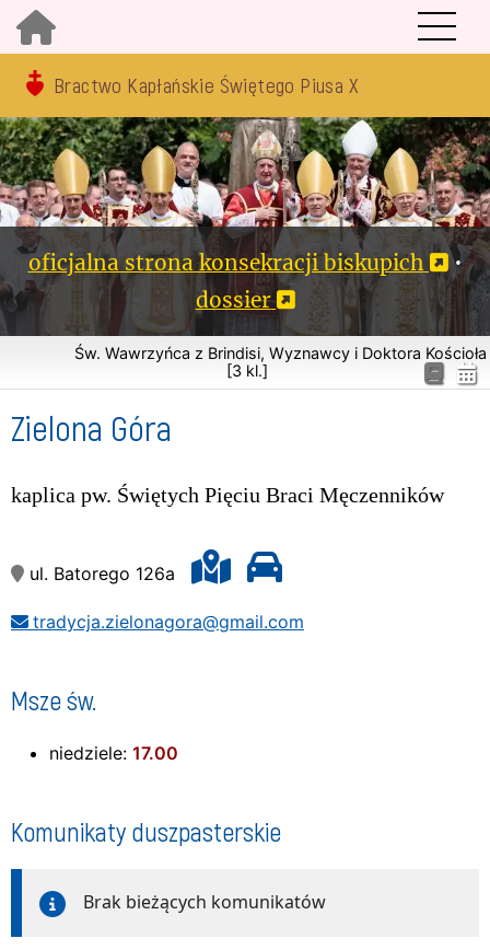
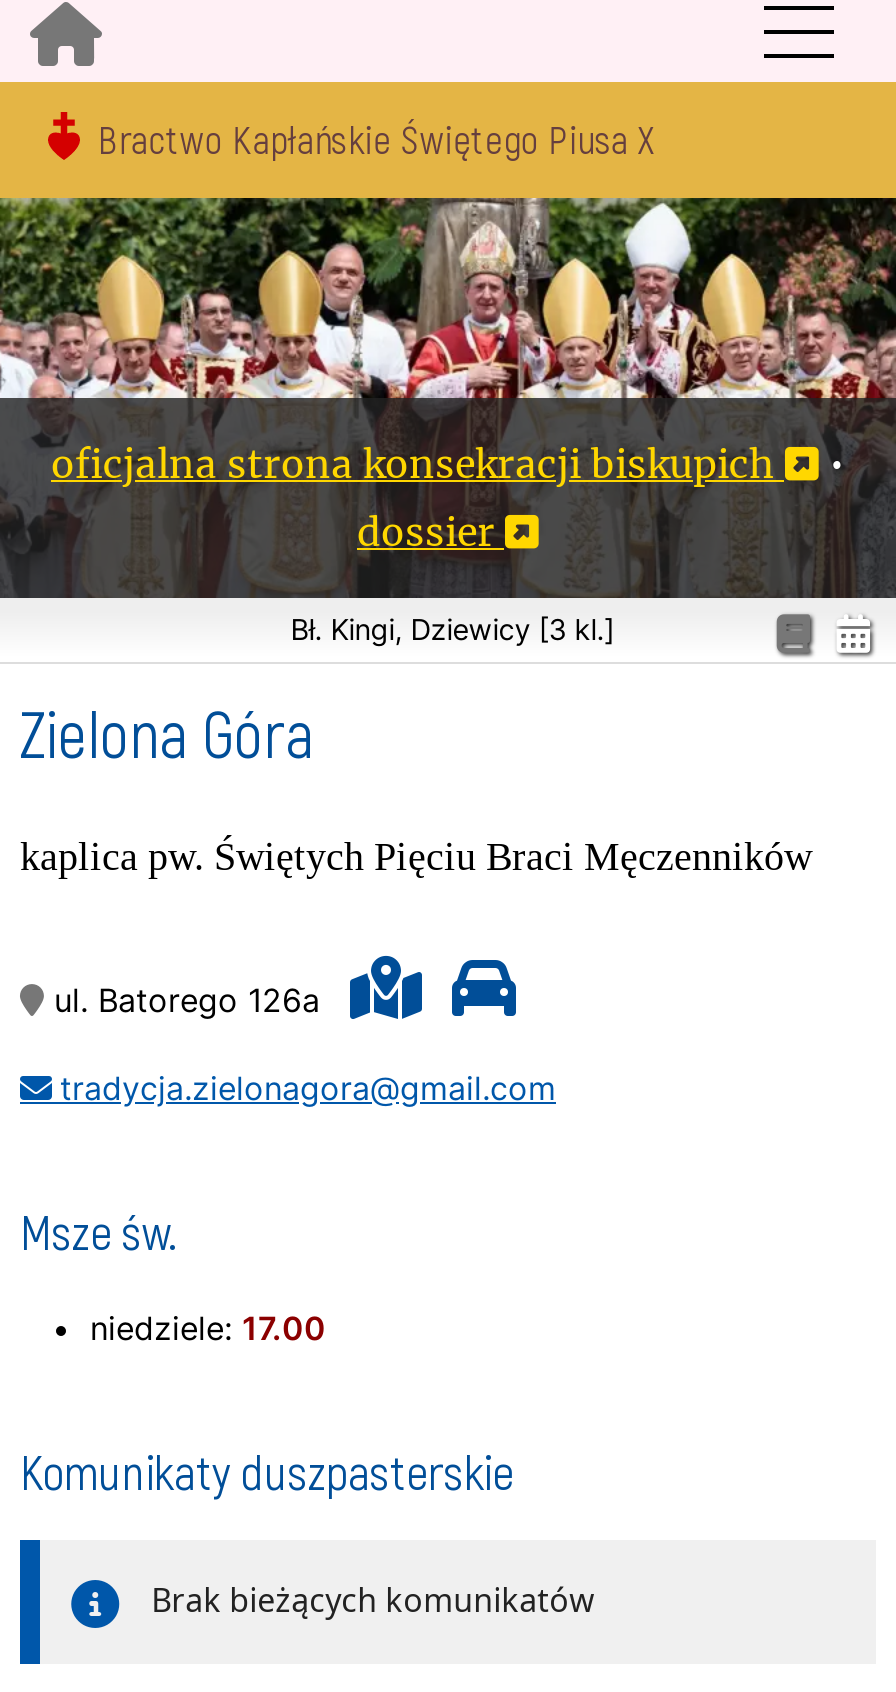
[74,344,486,380] Św. Wawrzyńca z Brindisi, Wyznawcy i Doktora Kościoła | [3 kl.] -> [290,612,614,646] Bł. Kingi, Dziewicy [3 kl.]

